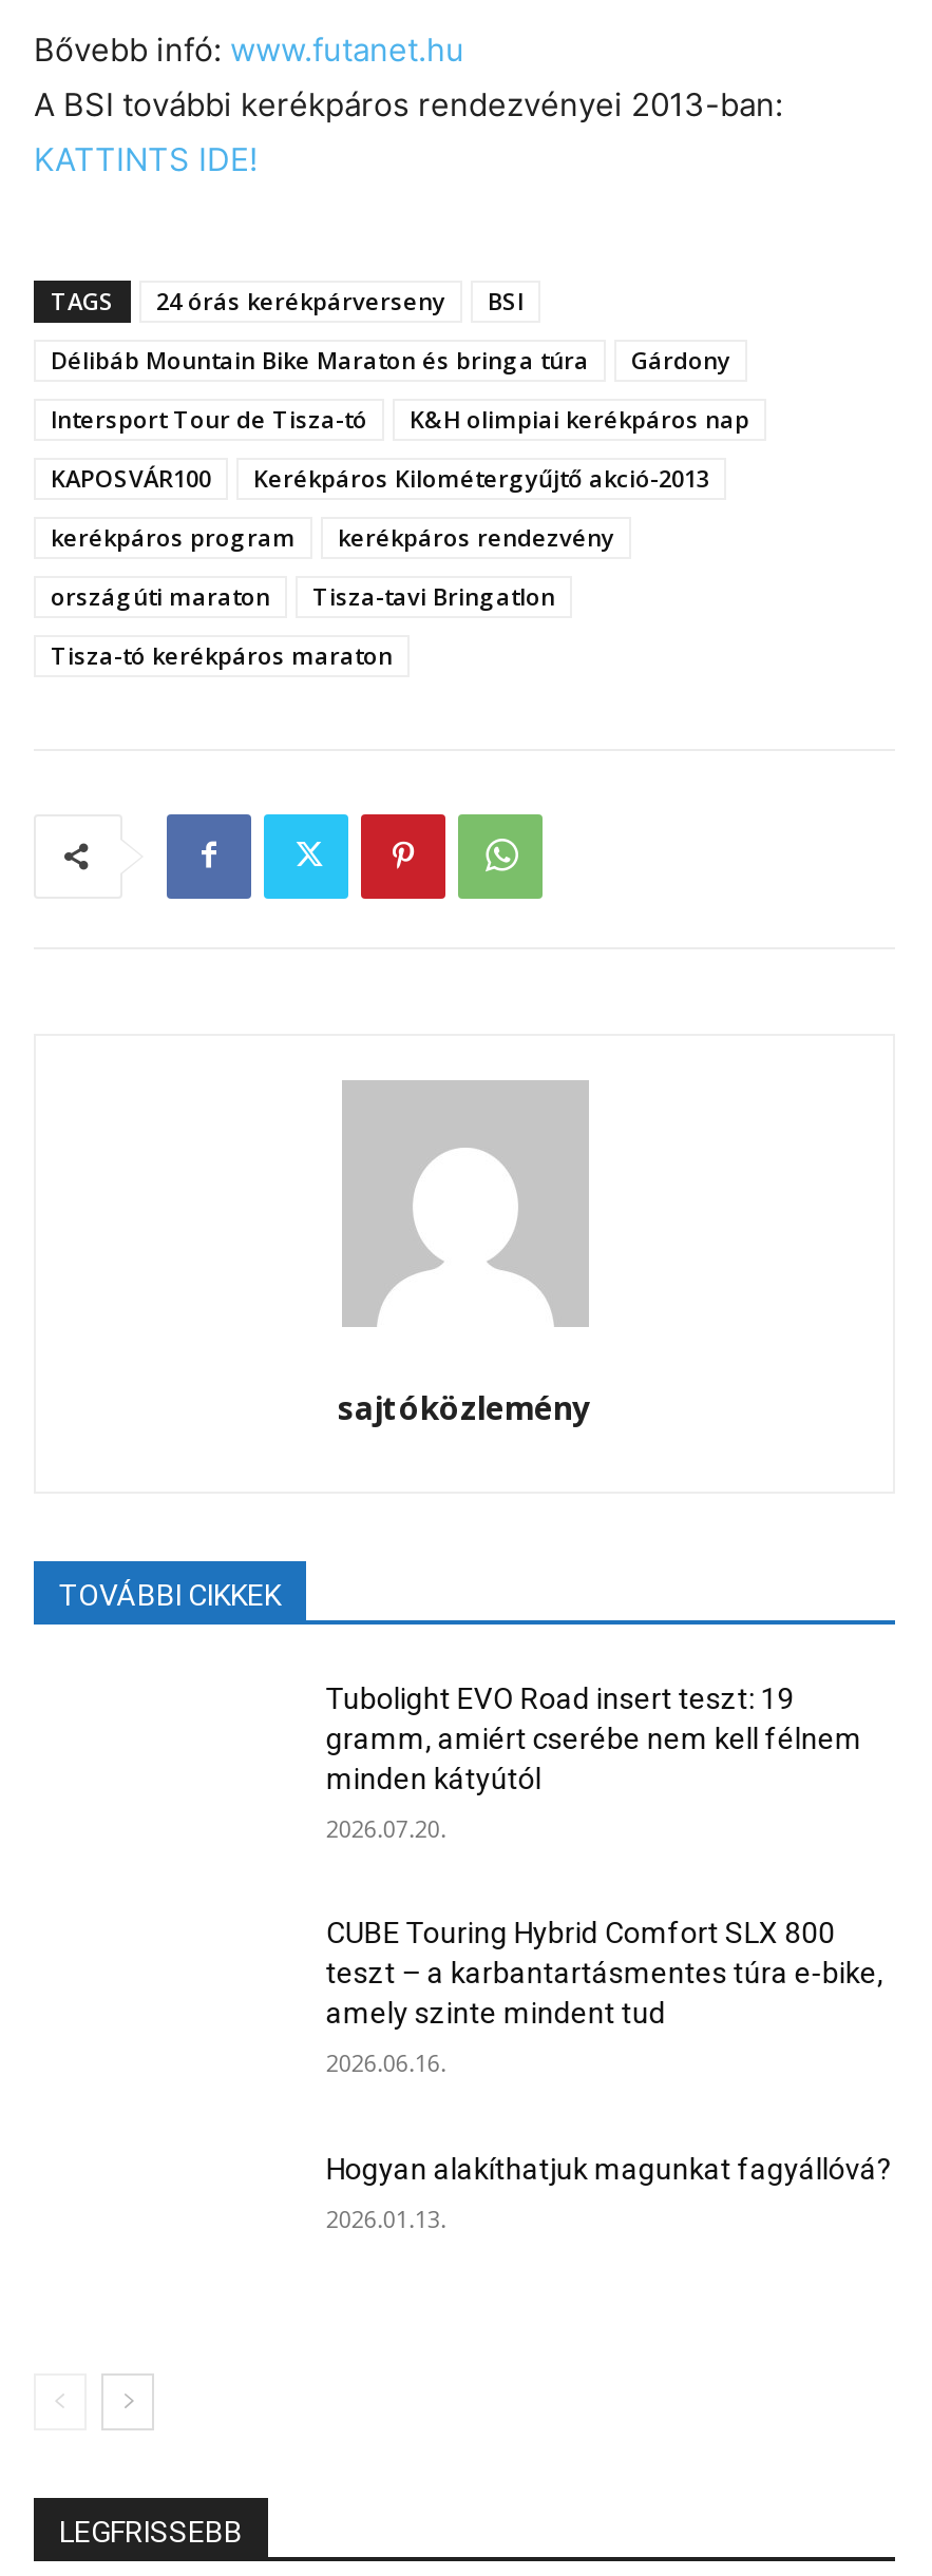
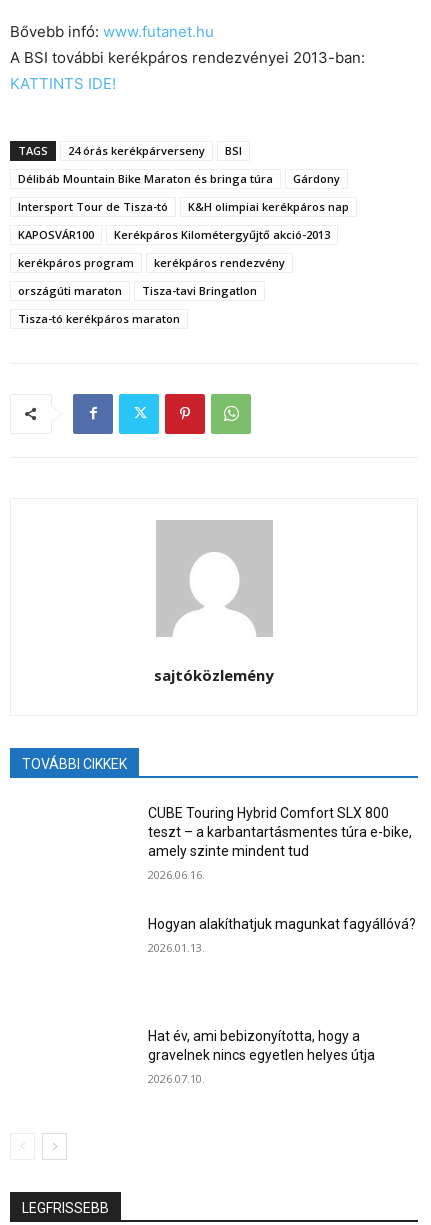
[326,1681,862,1843] Tubolight EVO Road insert teszt: 19 | gramm, amiért cserébe nem kell félnem | minden kátyútól | 2026.07.20. -> none
moved [326,1916,892,2234] -> [148,805,416,955]: CUBE Touring Hybrid Comfort SLX 800 | teszt – a karbantartásmentes túra e-bike, | amely szinte mindent tud | 2026.06.16. | Hogyan alakíthatjuk magunkat fagyállóvá? | 2026.01.13.
none -> [148,1028,375,1086] Hat év, ami bebizonyította, hogy a | gravelnek nincs egyetlen helyes útja | 2026.07.10.

